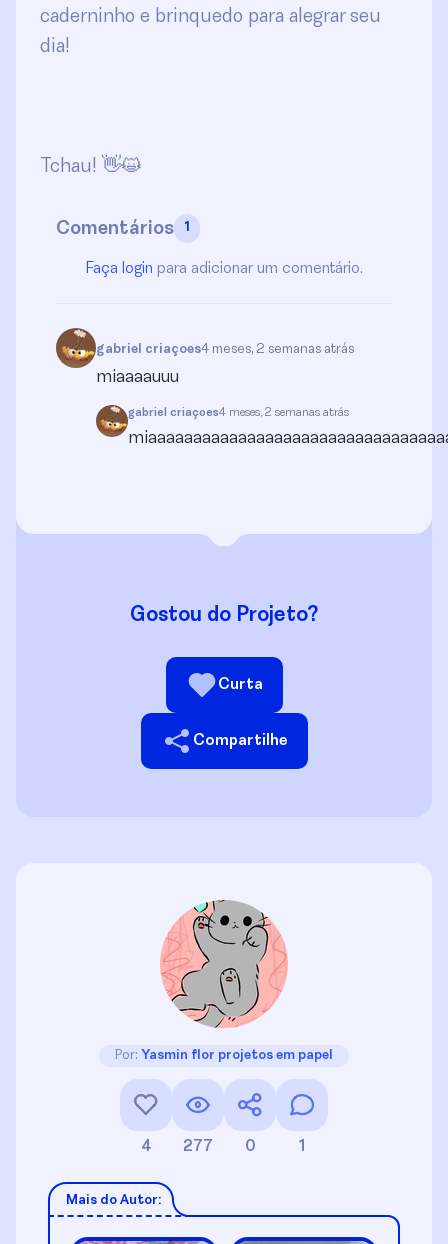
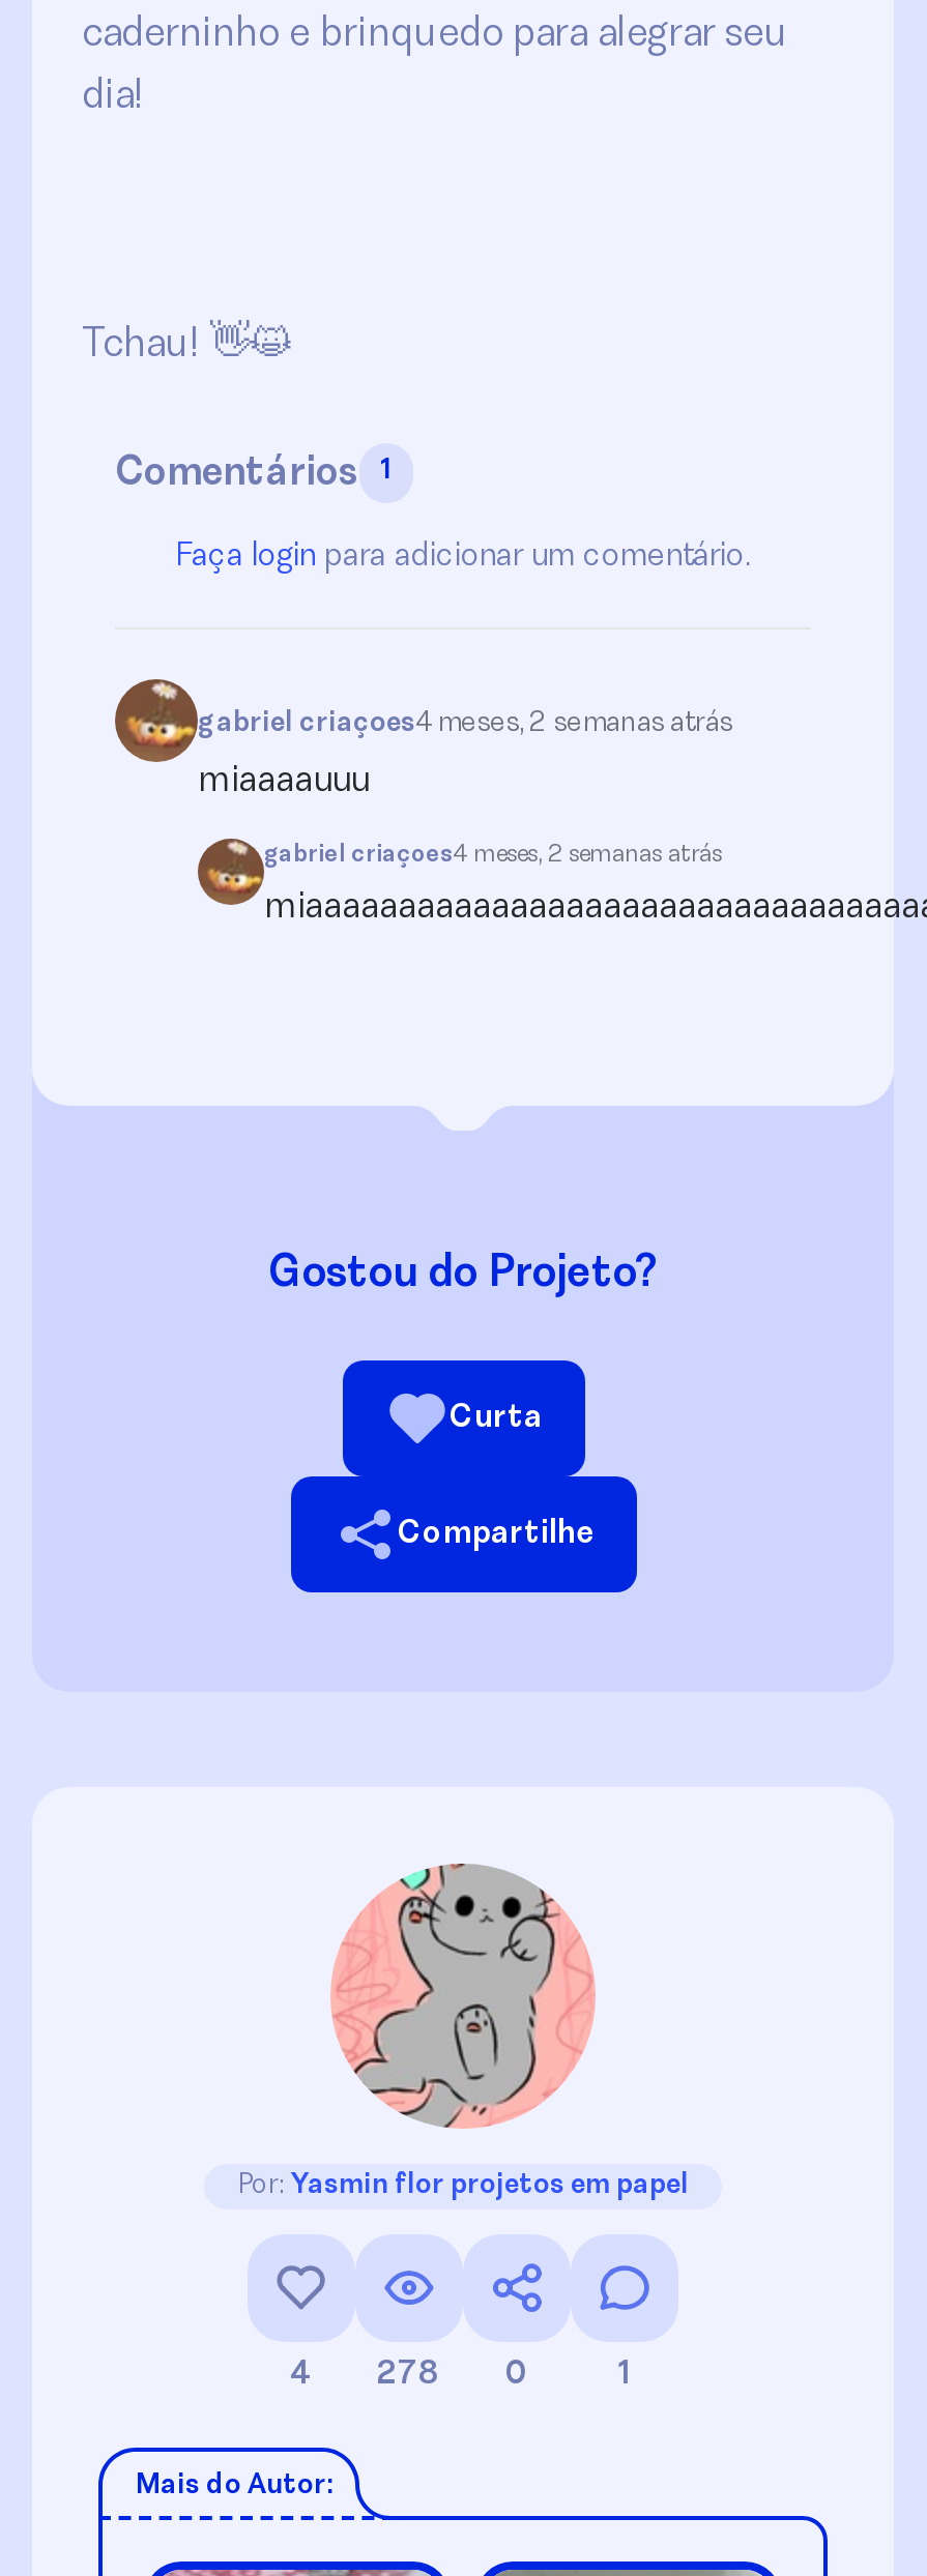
[140,1139,255,1155] 4 277 0 -> [290,2359,528,2392] 4 278 0

